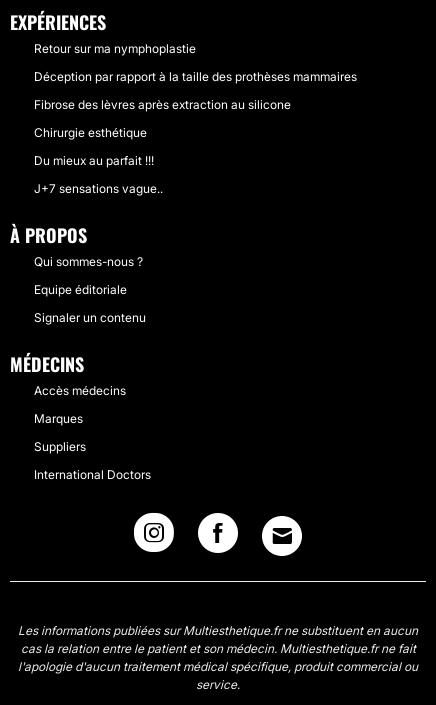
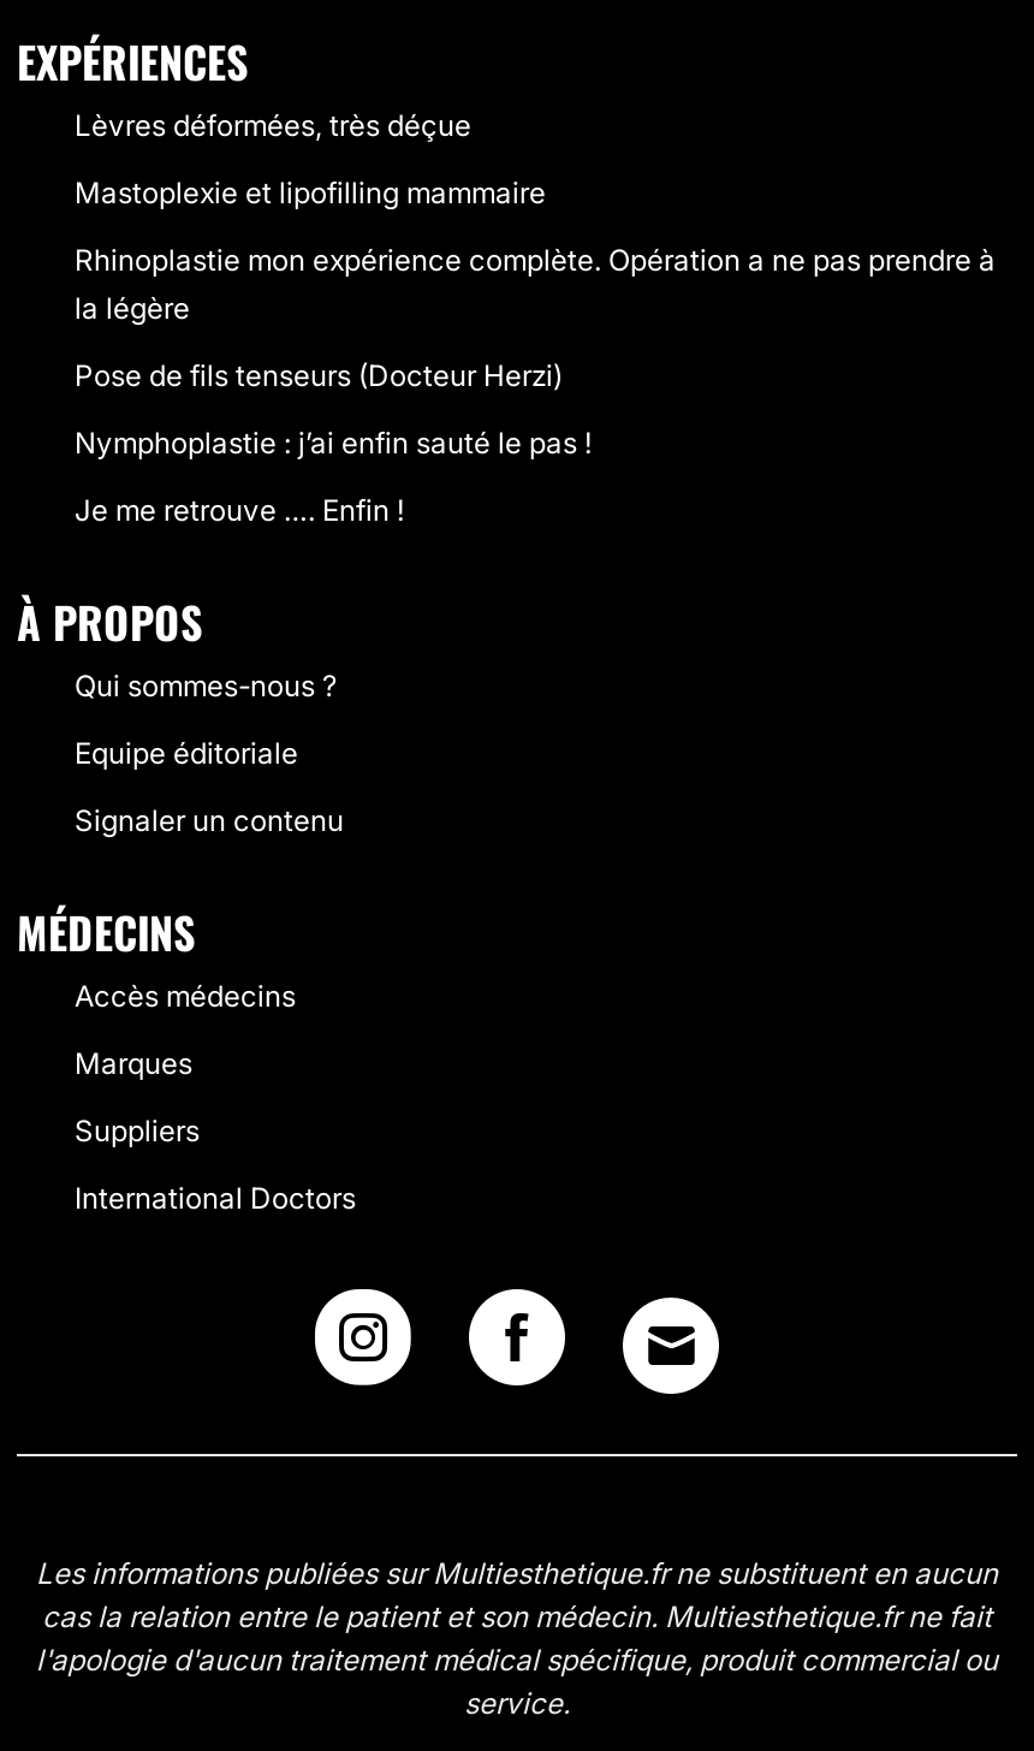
[34,41,196,56] Retour sur ma nymphoplastie -> [75,107,471,143] Lèvres déformées, très déçue
[34,69,357,84] Déception par rapport à la taille des prothèses mammaires -> [75,174,546,210] Mastoplexie et lipofilling mammaire
[34,97,291,112] Fibrose des lèvres après extraction au silicone -> [75,242,996,326] Rhinoplastie mon expérience complète. Opération a ne pas prendre à | la légère
[34,125,147,140] Chirurgie esthétique -> [75,357,563,393] Pose de fils tenseurs (Docteur Herzi)
[34,153,154,168] Du mieux au parfait !!! -> [75,425,592,461] Nymphoplastie : j’ai enfin sauté le pas !
[34,181,163,196] J+7 sensations vague.. -> [75,492,404,528] Je me retrouve …. Enfin !

